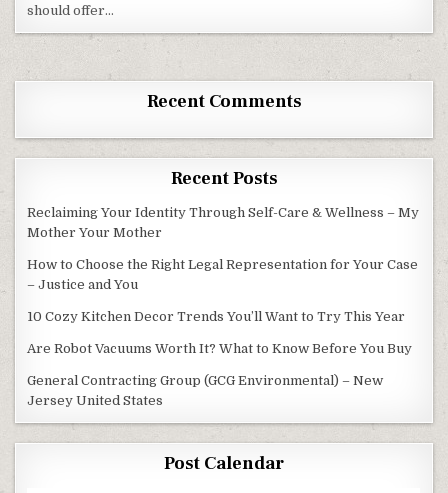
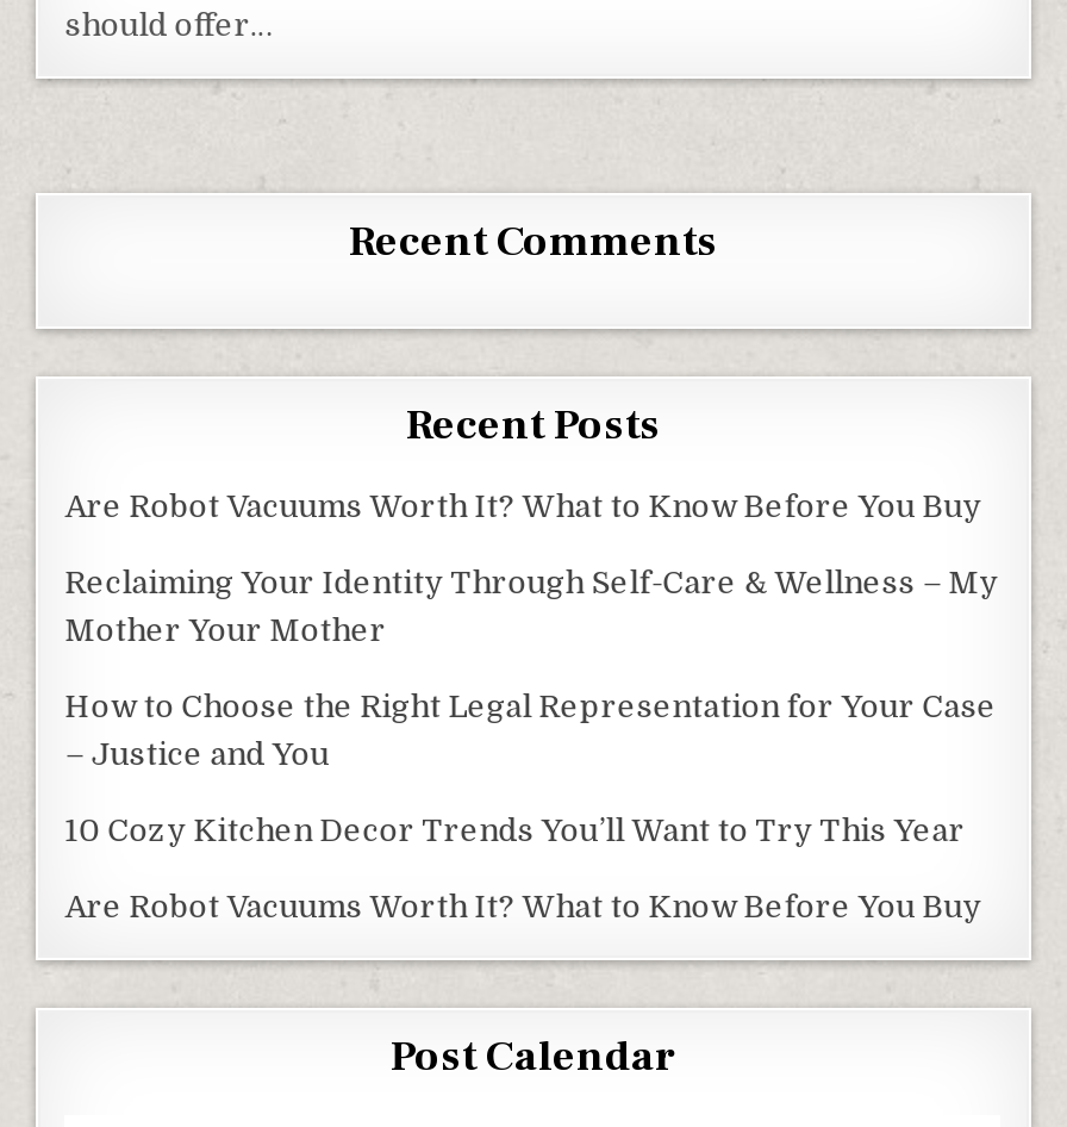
none -> [65,488,982,524] Are Robot Vacuums Worth It? What to Know Before You Buy
moved [27,205,419,356] -> [65,565,998,924]: Reclaiming Your Identity Through Self-Care & Wellness – My | Mother Your Mother | How to Choose the Right Legal Representation for Your Case | – Justice and You | 10 Cozy Kitchen Decor Trends You’ll Want to Try This Year | Are Robot Vacuums Worth It? What to Know Before You Buy
[27,373,383,408] General Contracting Group (GCG Environmental) – New | Jersey United States -> none

